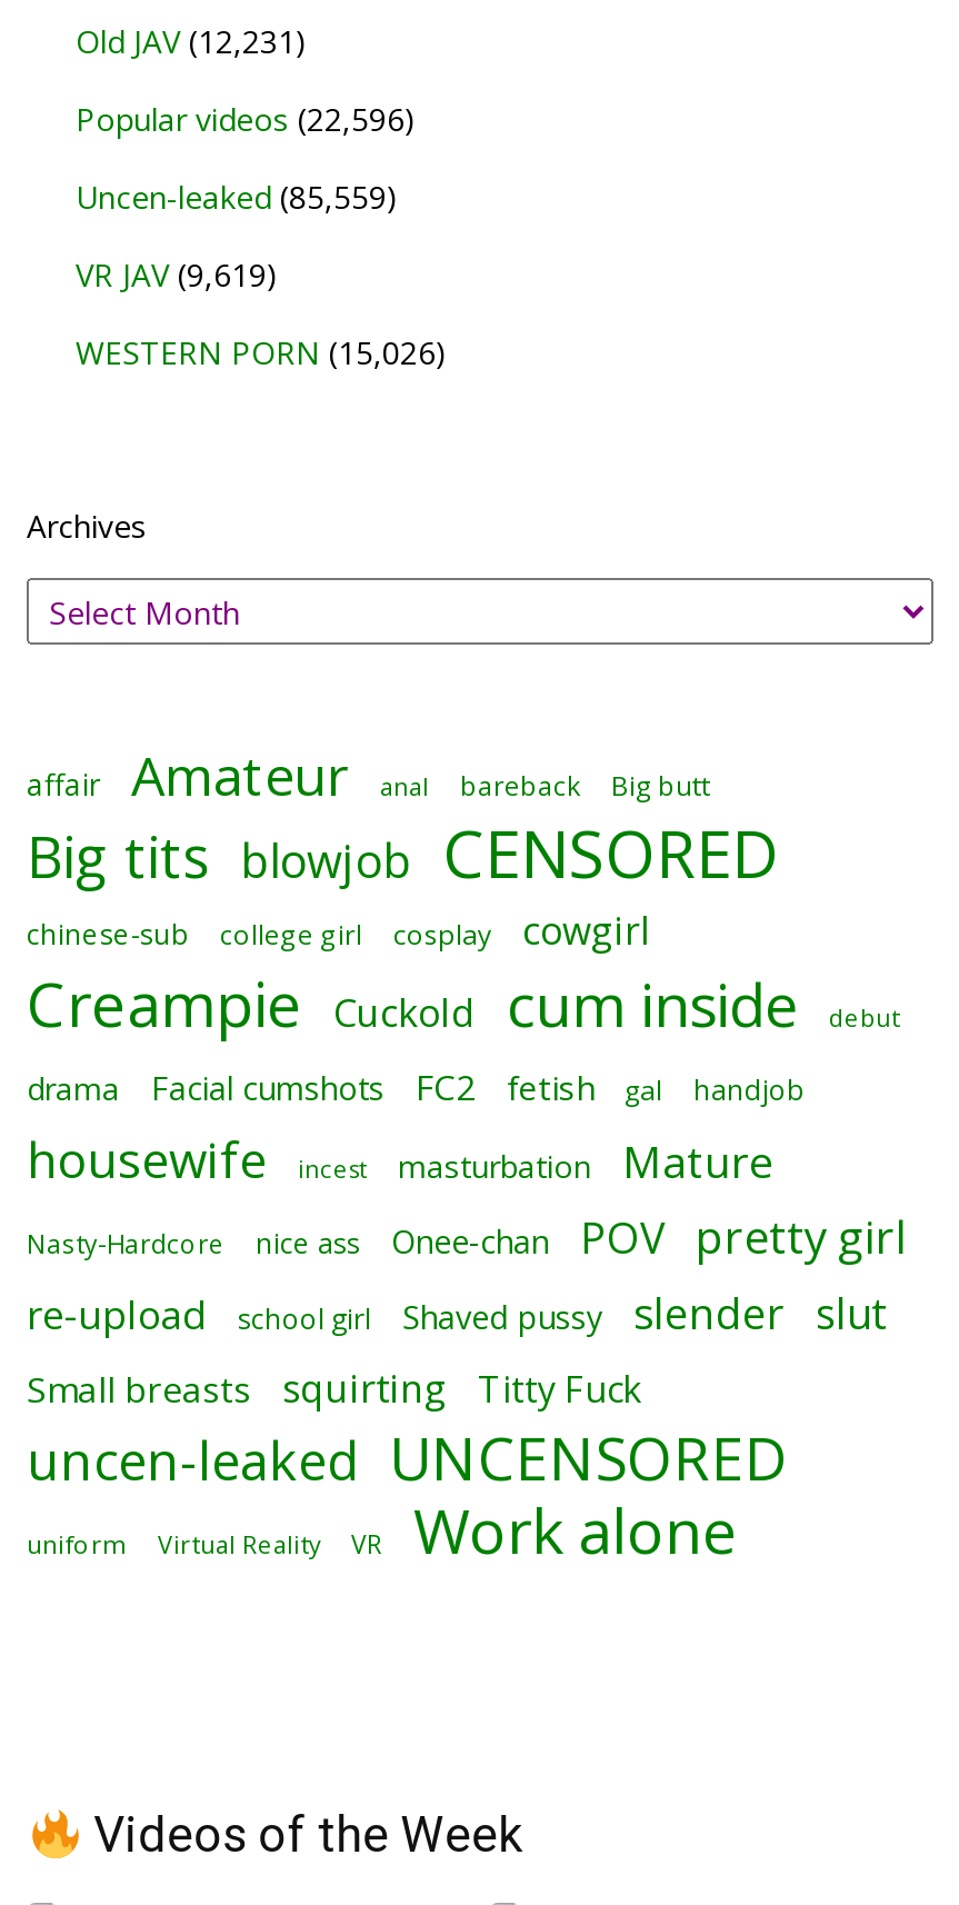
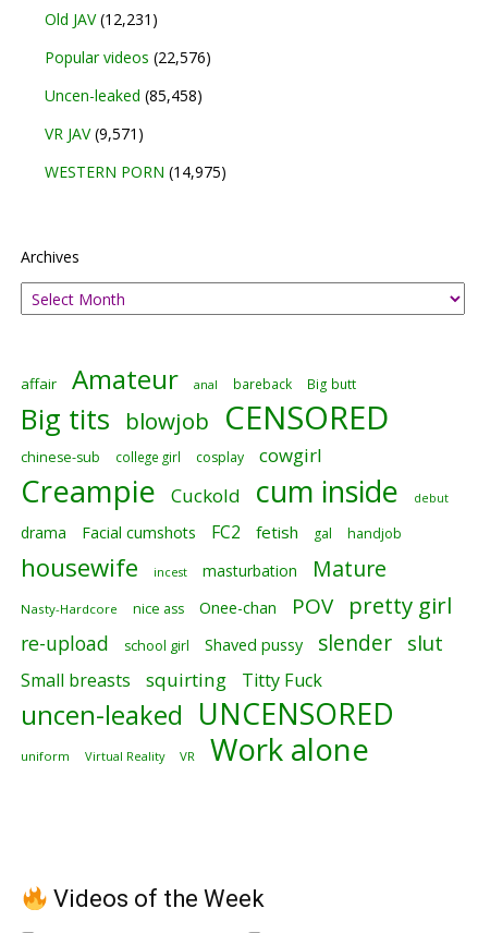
[76,98,416,141] Popular videos (22,596) -> [45,47,211,68] Popular videos (22,576)
[76,176,398,219] Uncen-leaked (85,559) -> [45,85,203,106] Uncen-leaked (85,458)
[76,254,278,296] VR JAV (9,619) -> [45,123,144,144] VR JAV (9,571)
[76,332,447,374] WESTERN PORN (15,026) -> [45,162,226,182] WESTERN PORN (14,975)

